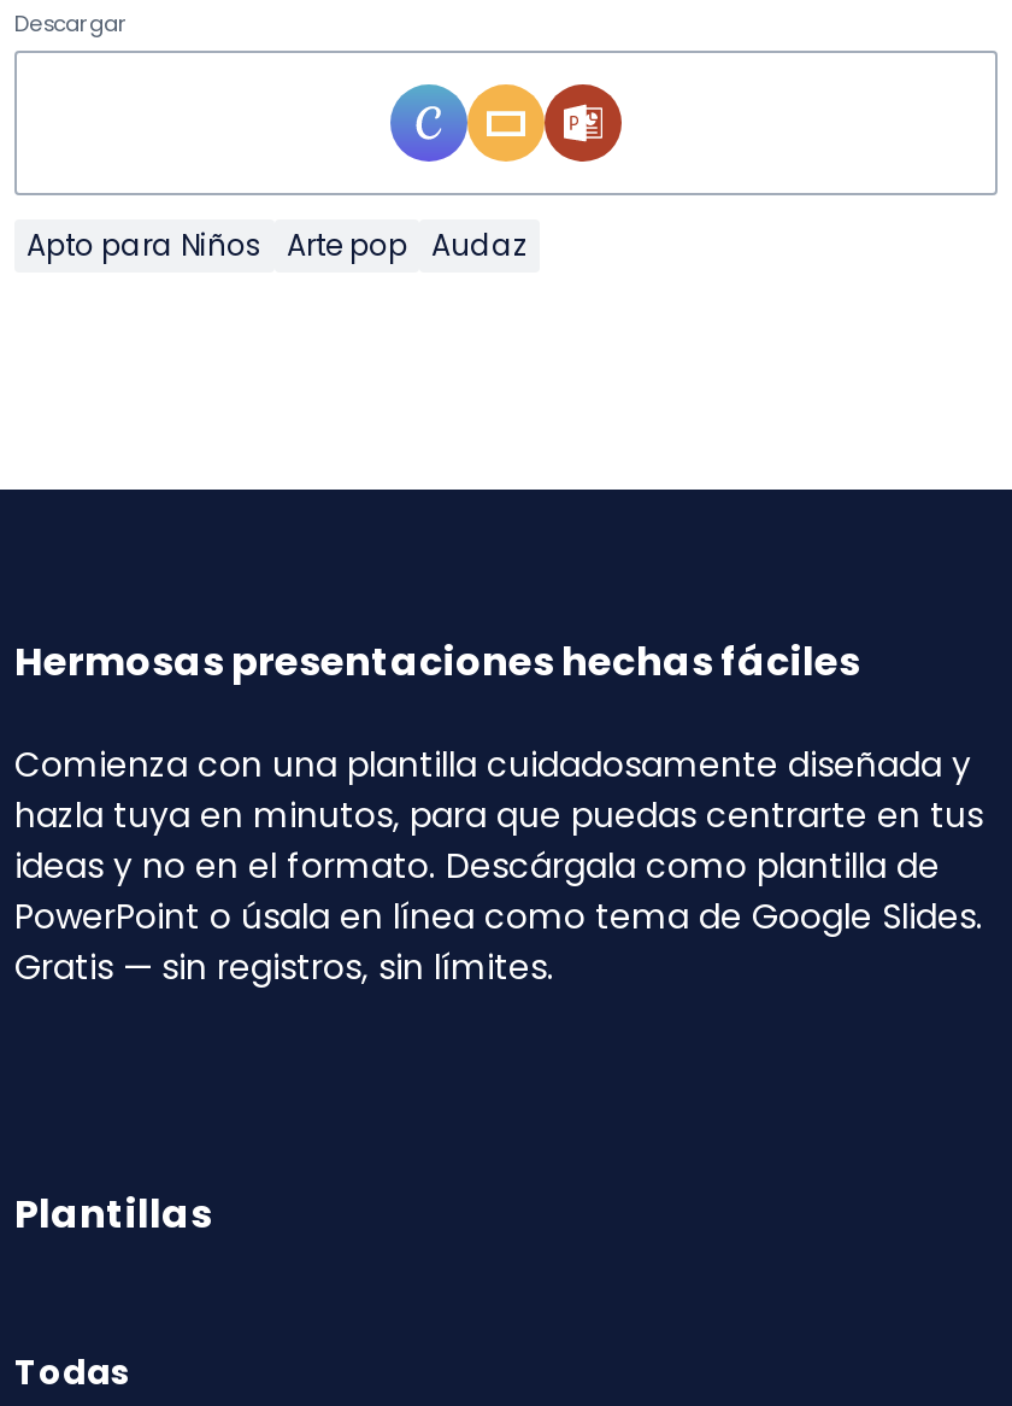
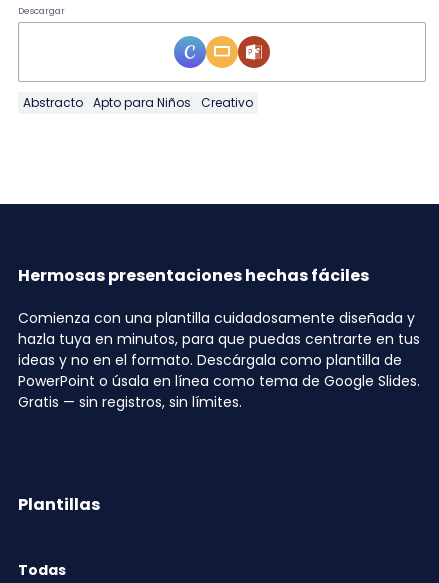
[27,226,528,267] Apto para Niños Arte pop Audaz -> [23,94,253,111] Abstracto Apto para Niños Creativo

